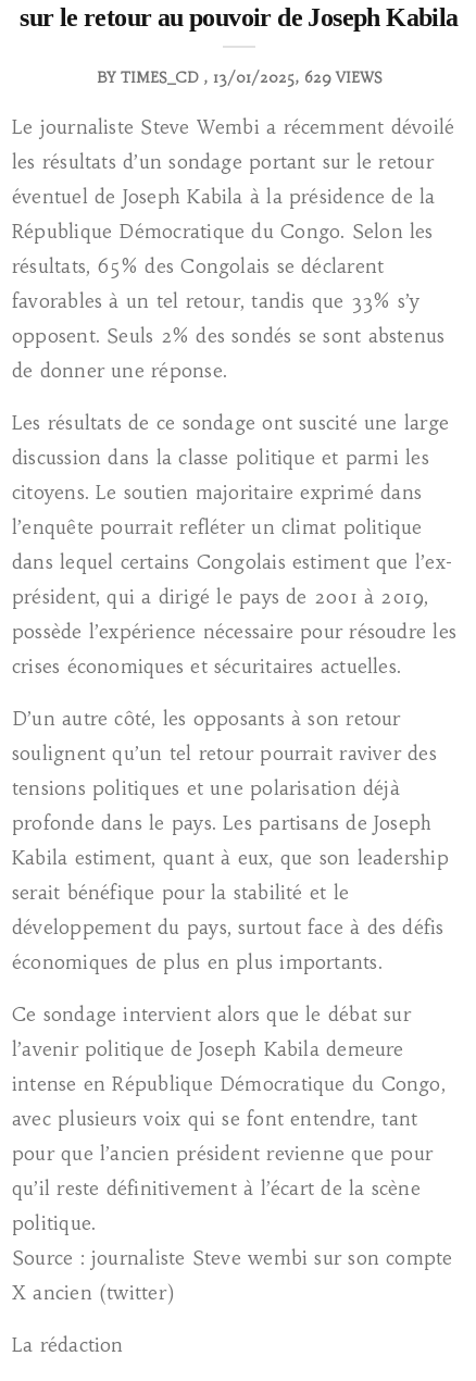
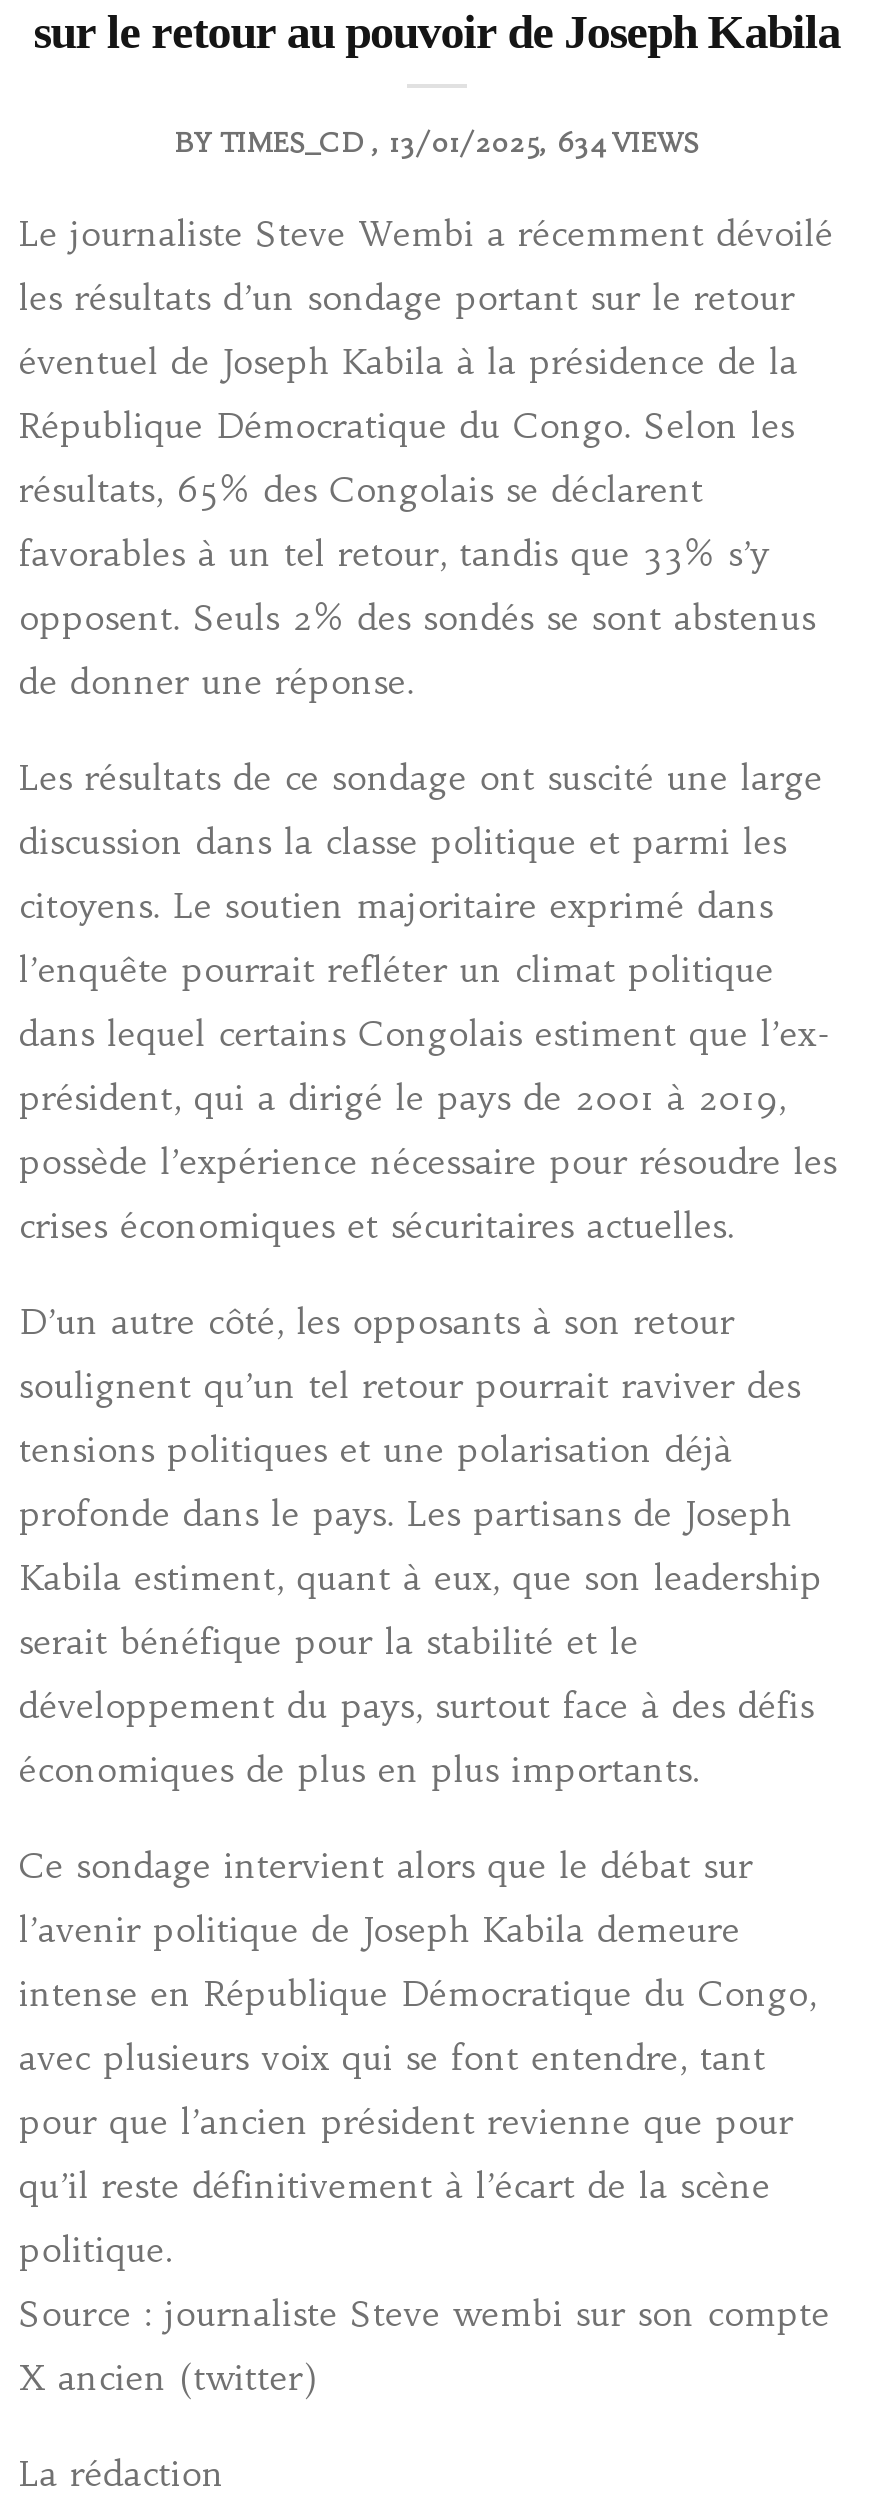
[96,69,382,87] BY TIMES_CD 13/01/2025 629 VIEWS -> [175,126,699,160] BY TIMES_CD 13/01/2025 634 VIEWS

